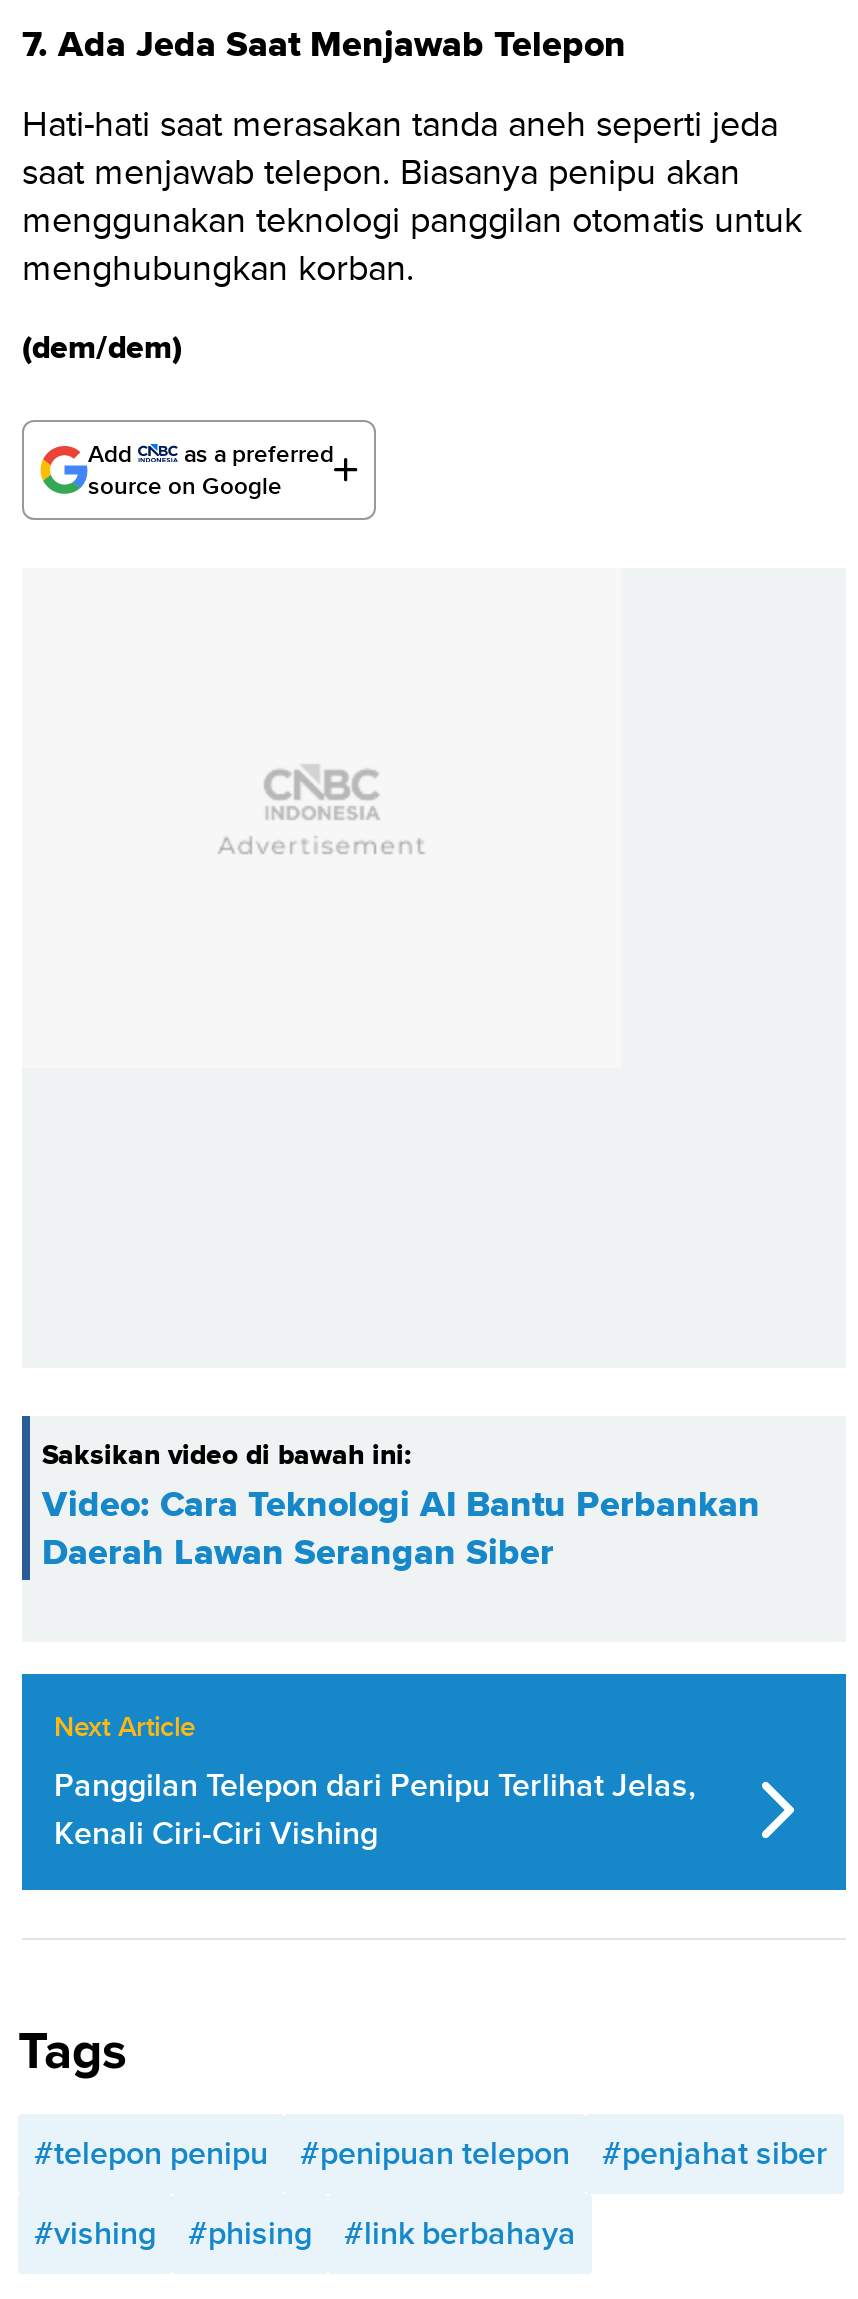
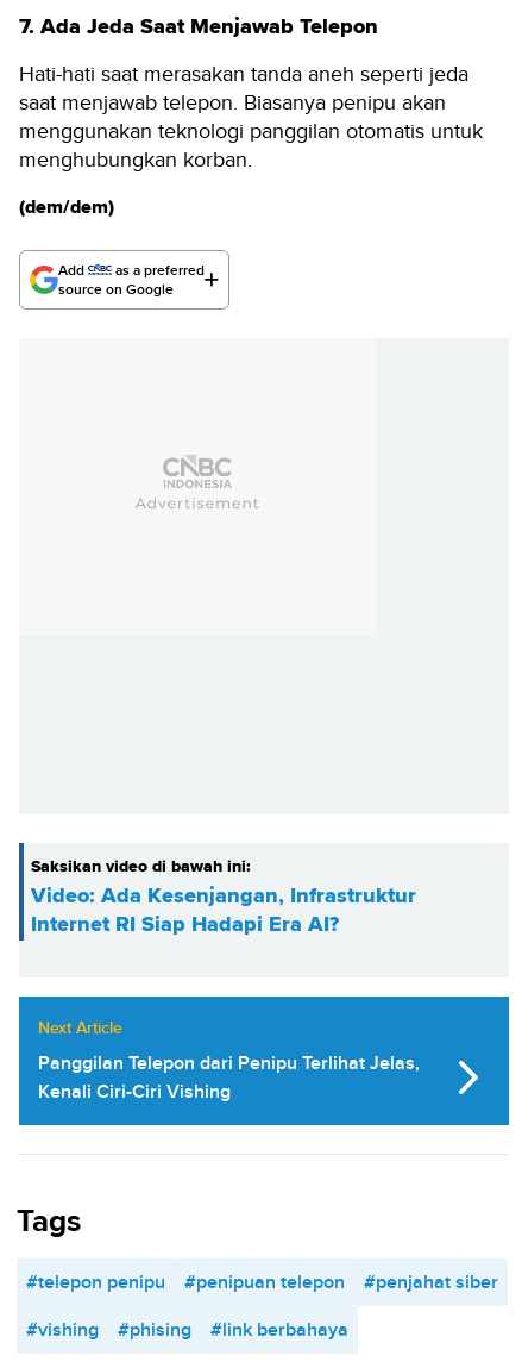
[42,1478,760,1578] Video: Cara Teknologi AI Bantu Perbankan | Daerah Lawan Serangan Siber -> [31,880,416,940] Video: Ada Kesenjangan, Infrastruktur | Internet RI Siap Hadapi Era AI?

